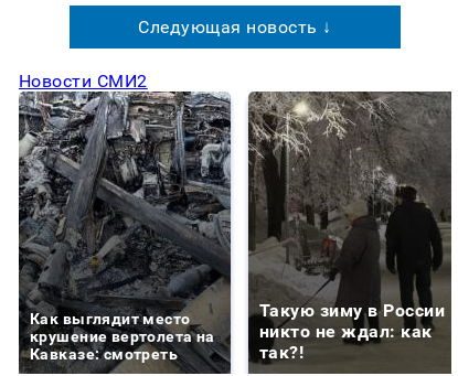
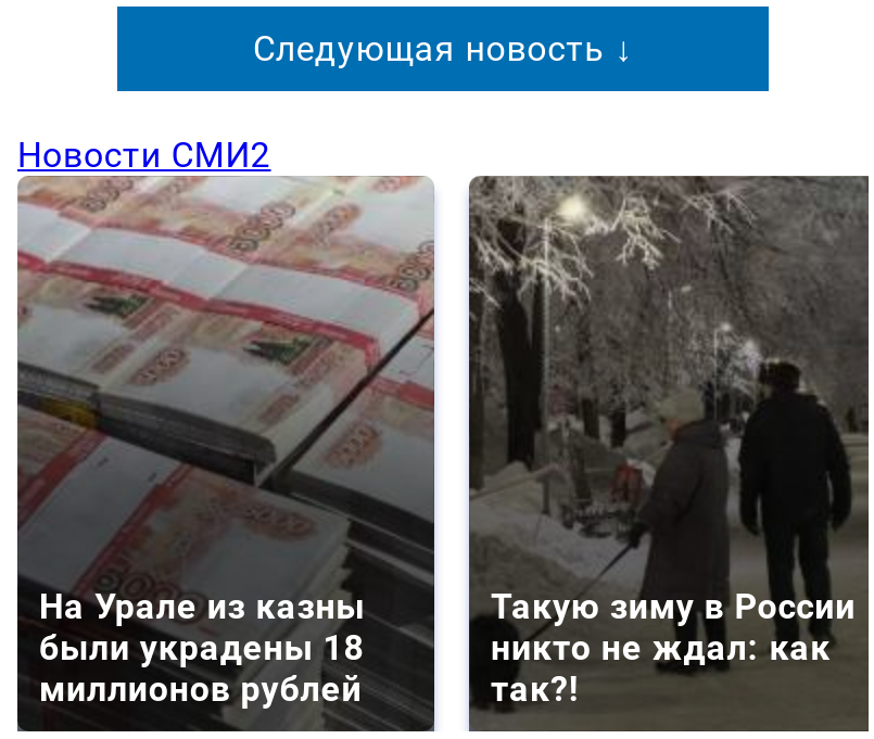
[19,90,232,363] [image] | Как выглядит место | крушение вертолета на | Кавказе: смотреть -> [17,175,434,710] [image] | На Урале из казны | были украдены 18 | миллионов рублей

